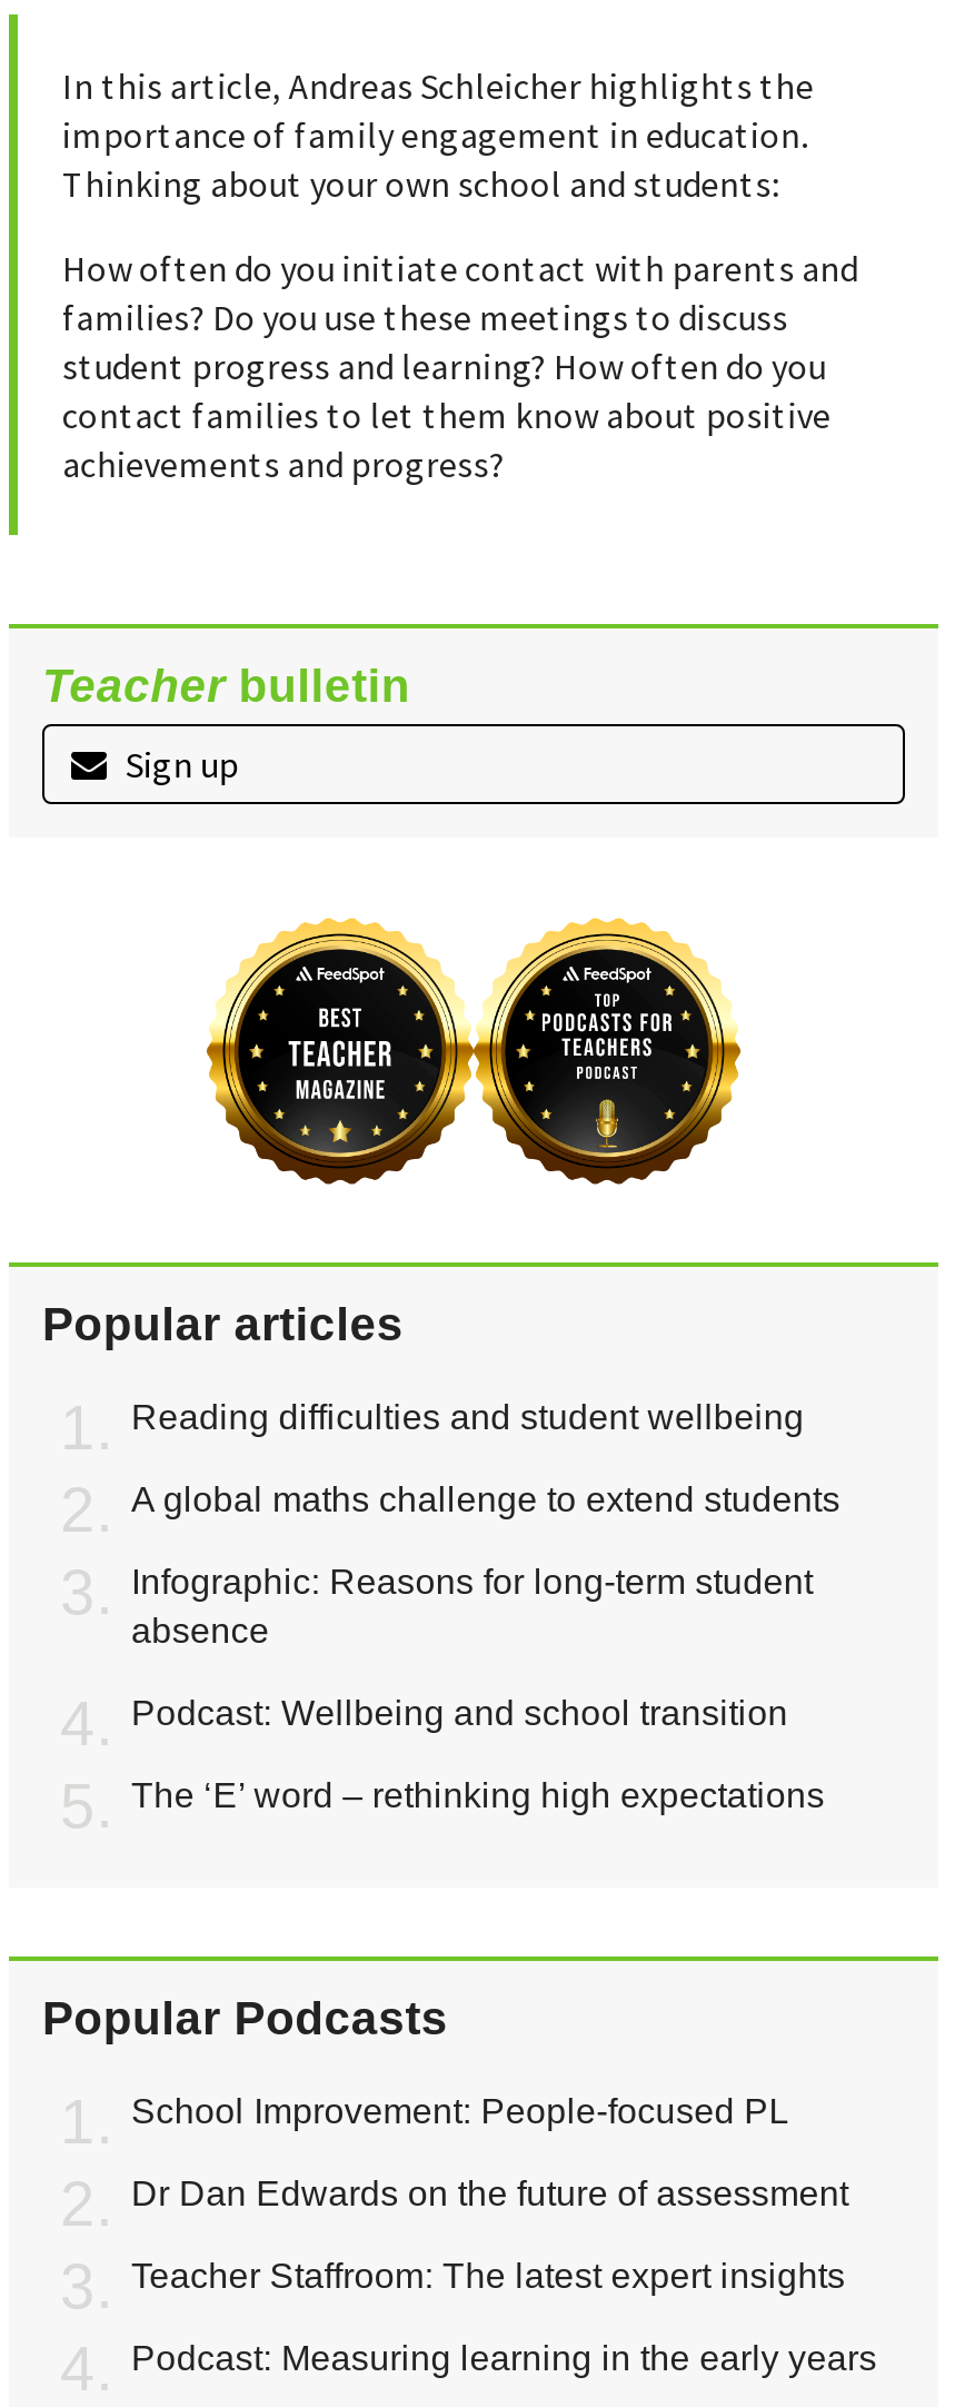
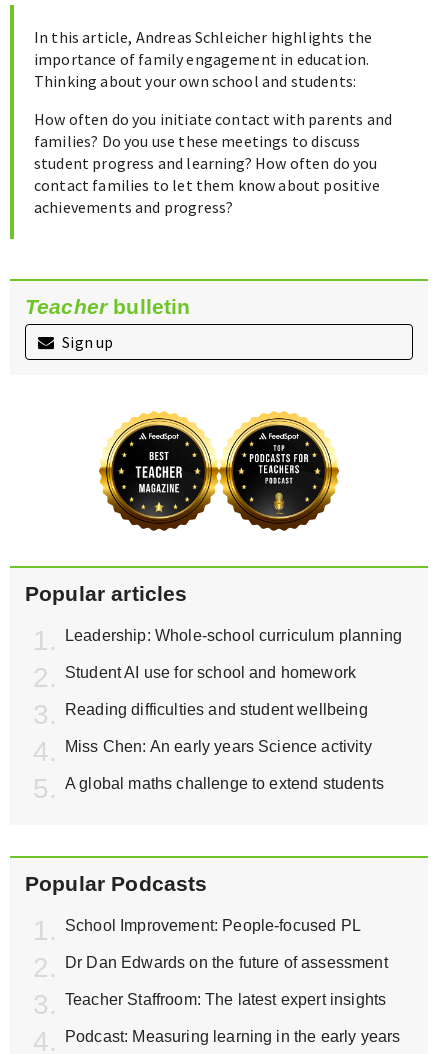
none -> [65,626,402,680] Leadership: Whole-school curriculum planning | Student AI use for school and homework
moved [131,1397,804,1435] -> [65,700,368,717]: Reading difficulties and student wellbeing
none -> [65,737,372,754] Miss Chen: An early years Science activity
moved [131,1479,840,1517] -> [65,774,384,791]: A global maths challenge to extend students
[131,1562,825,1813] Infographic: Reasons for long-term student | absence | Podcast: Wellbeing and school transition | The ‘E’ word – rethinking high expectations -> none

